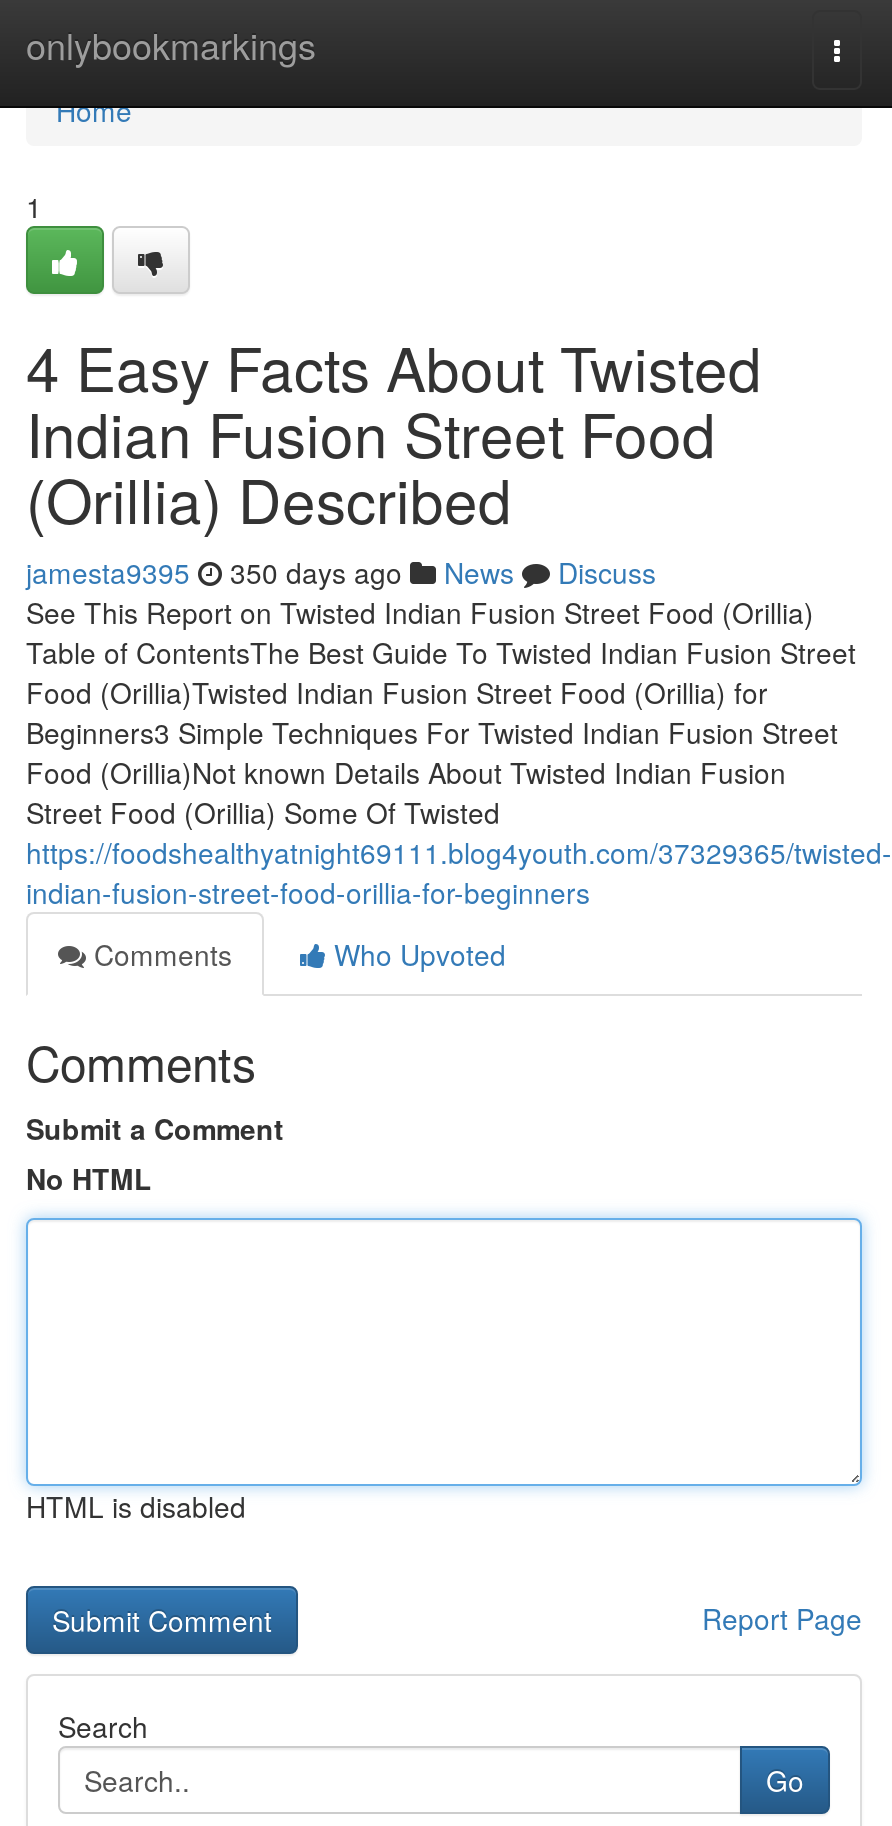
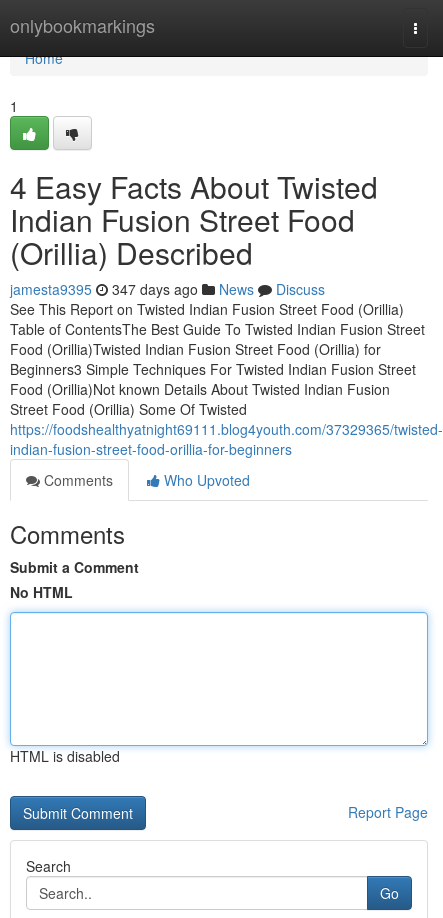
[26,552,656,592] jamesta9395 350 days ago News Discuss -> [10,279,325,299] jamesta9395 347 days ago News Discuss

